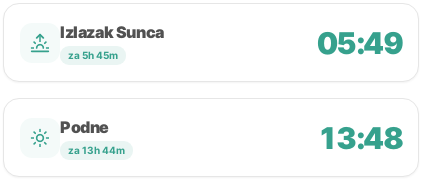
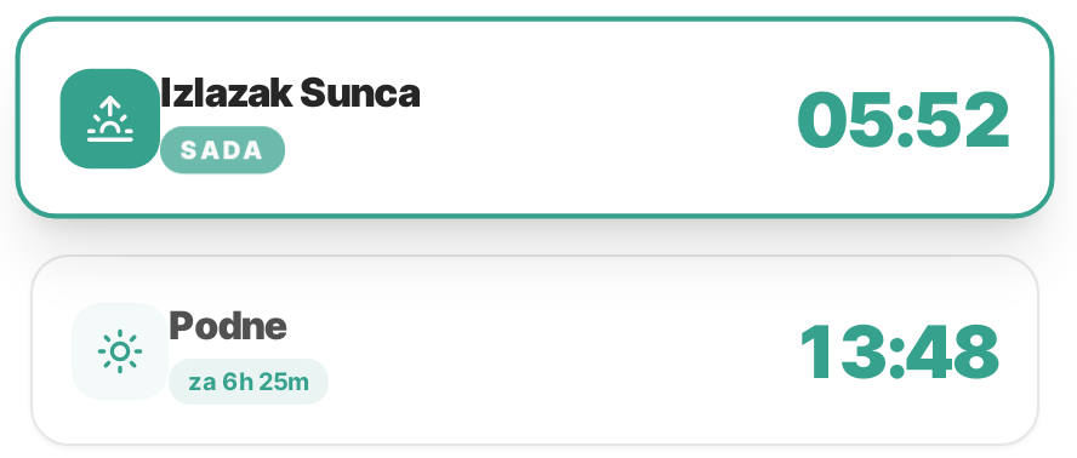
[68,24,402,61] za 5h 45m | 05:49 -> [180,73,1010,164] SADA | 05:52
[68,144,125,156] za 13h 44m -> [188,366,309,395] za 6h 25m

